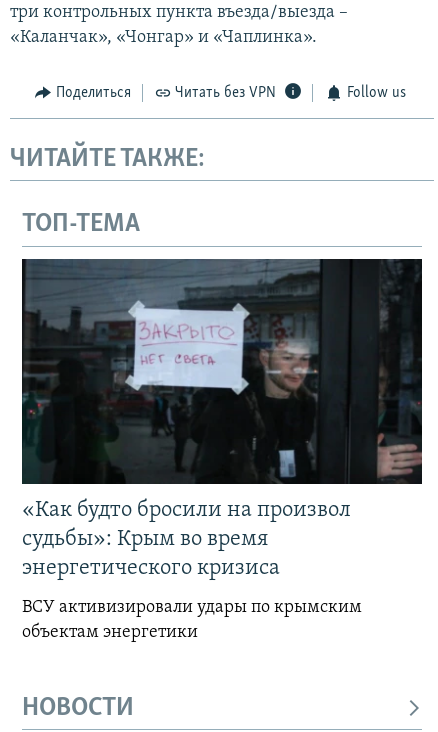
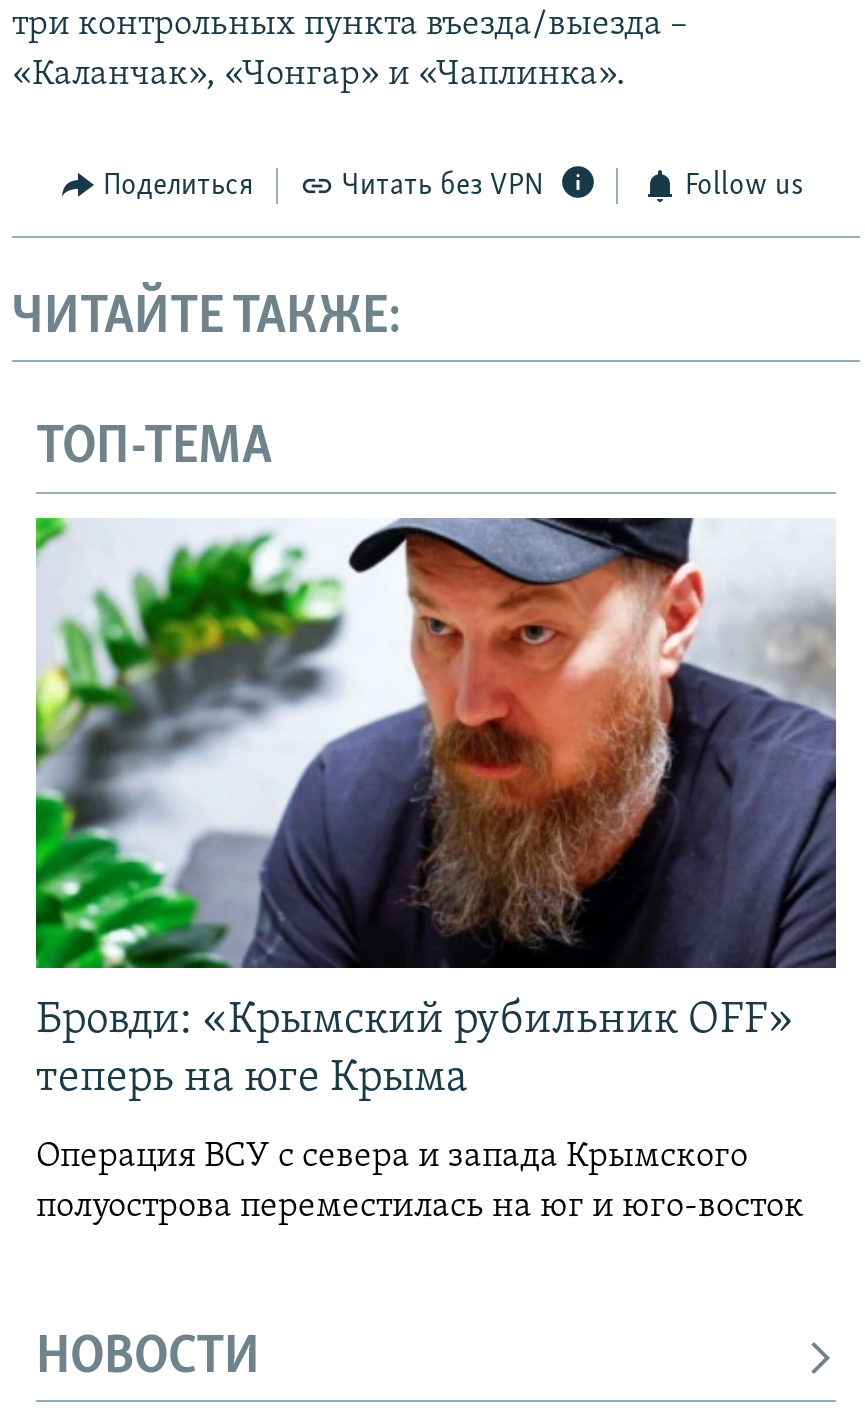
[21,258,423,580] [image] | «Как будто бросили на произвол | судьбы»: Крым во время | энергетического кризиса -> [34,516,838,1102] [image] | Бровди: «Крымский рубильник OFF» | теперь на юге Крыма
[22,598,362,642] ВСУ активизировали удары по крымским | объектам энергетики -> [36,1138,804,1226] Операция ВСУ с севера и запада Крымского | полуострова переместилась на юг и юго-восток

